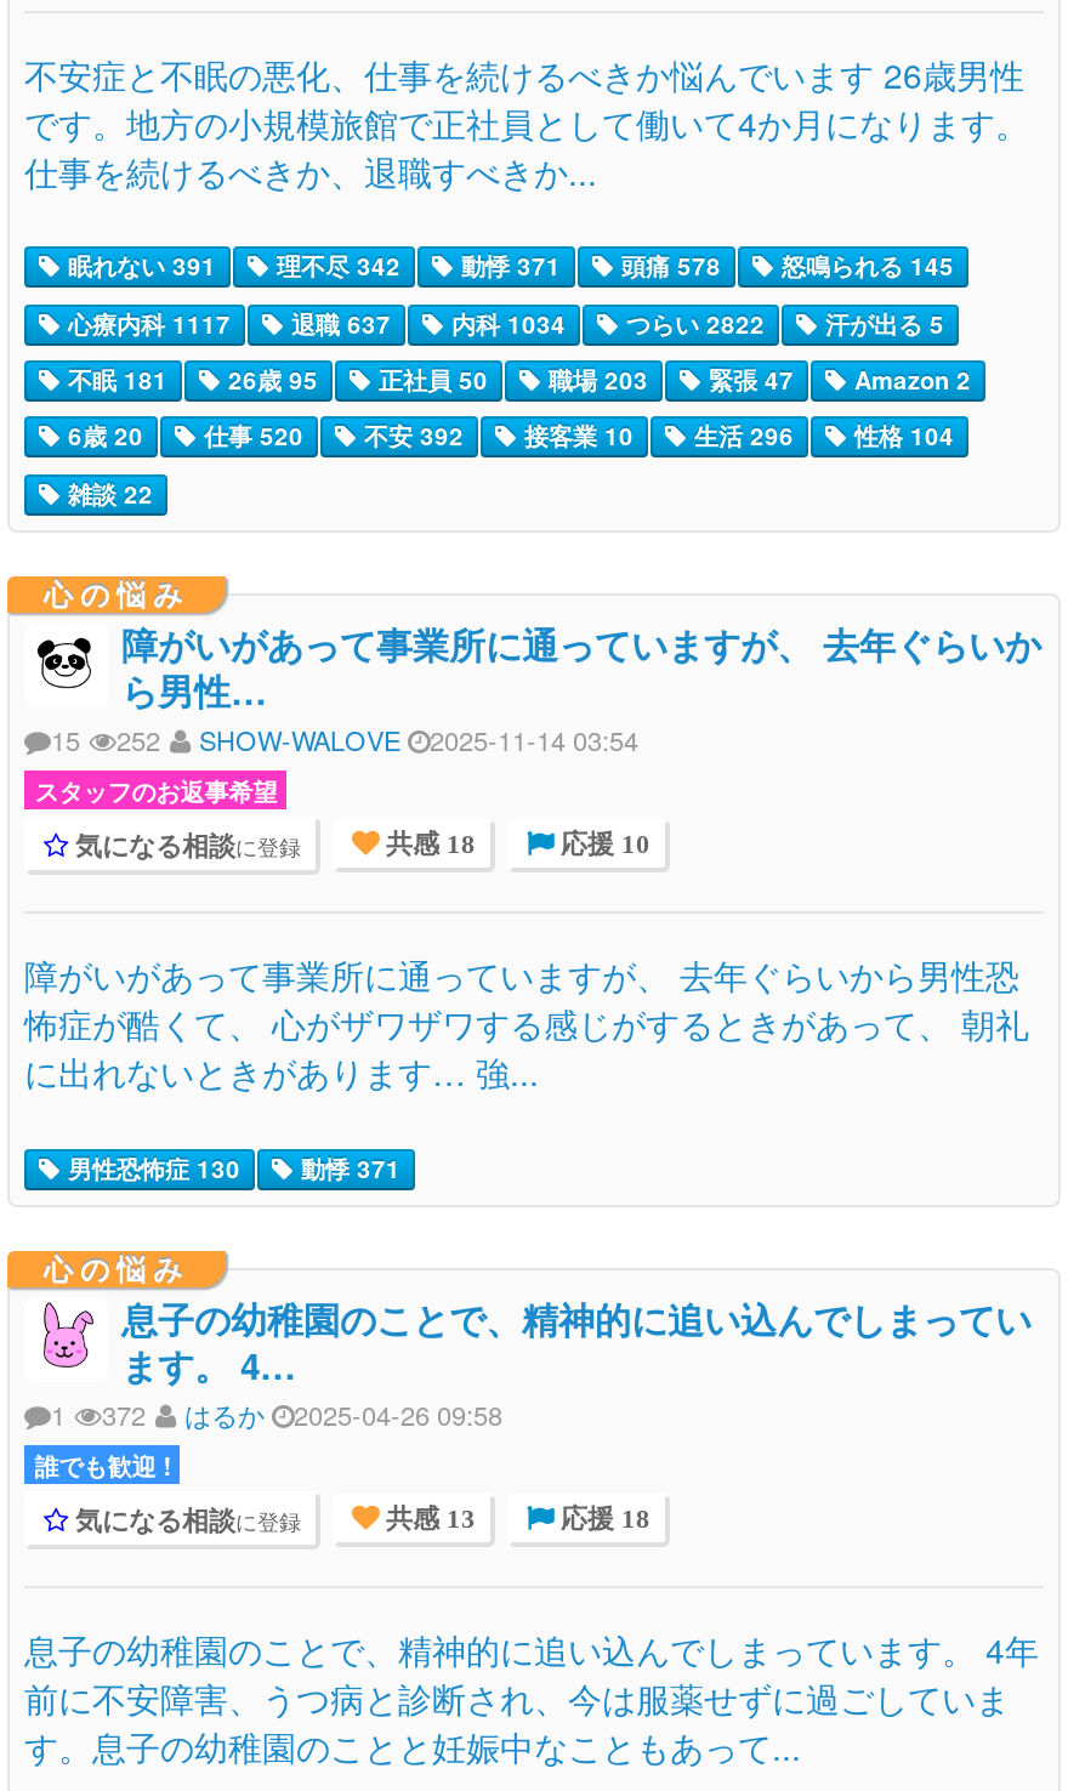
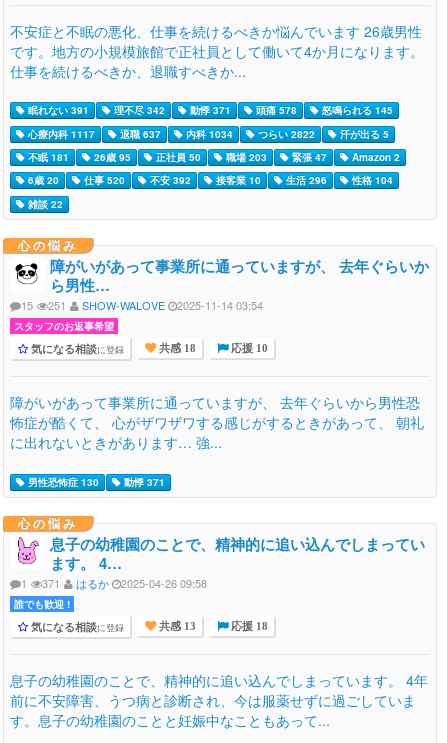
[51,718,638,757] 15 252 SHOW-WALOVE 2025-11-14 03:54 -> [21,296,263,312] 15 251 SHOW-WALOVE 2025-11-14 03:54
[51,1393,502,1432] 1 372 はるか 2025-04-26 09:58 -> [21,575,207,591] 1 371 はるか 2025-04-26 09:58

